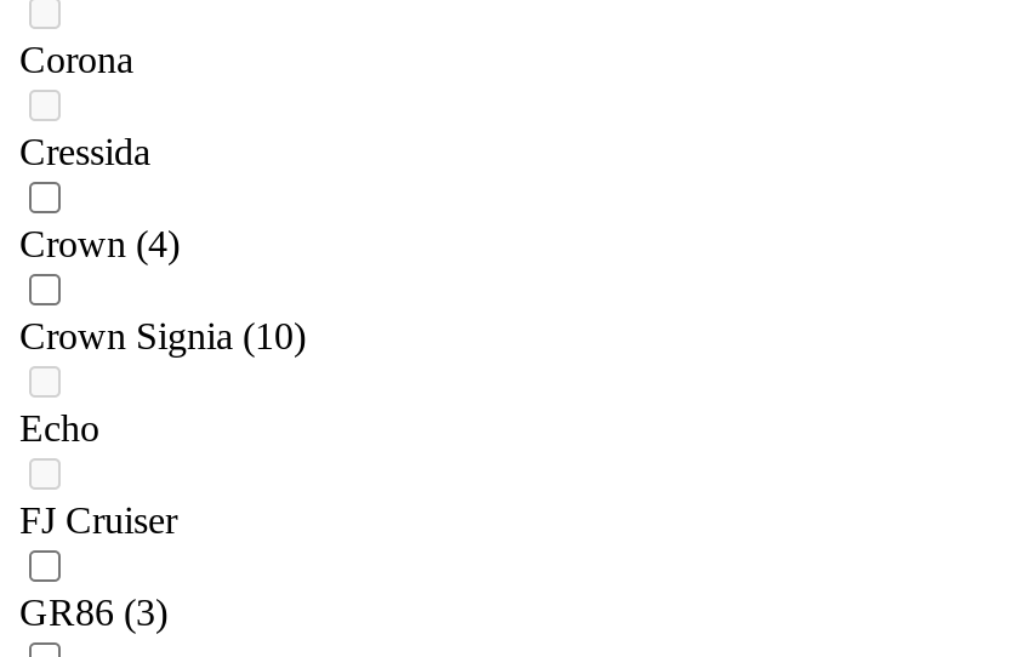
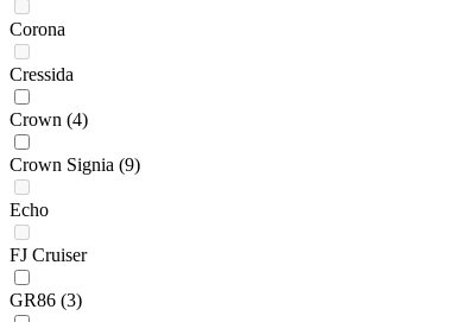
[19,316,306,357] Crown Signia (10) -> [10,155,140,175] Crown Signia (9)

